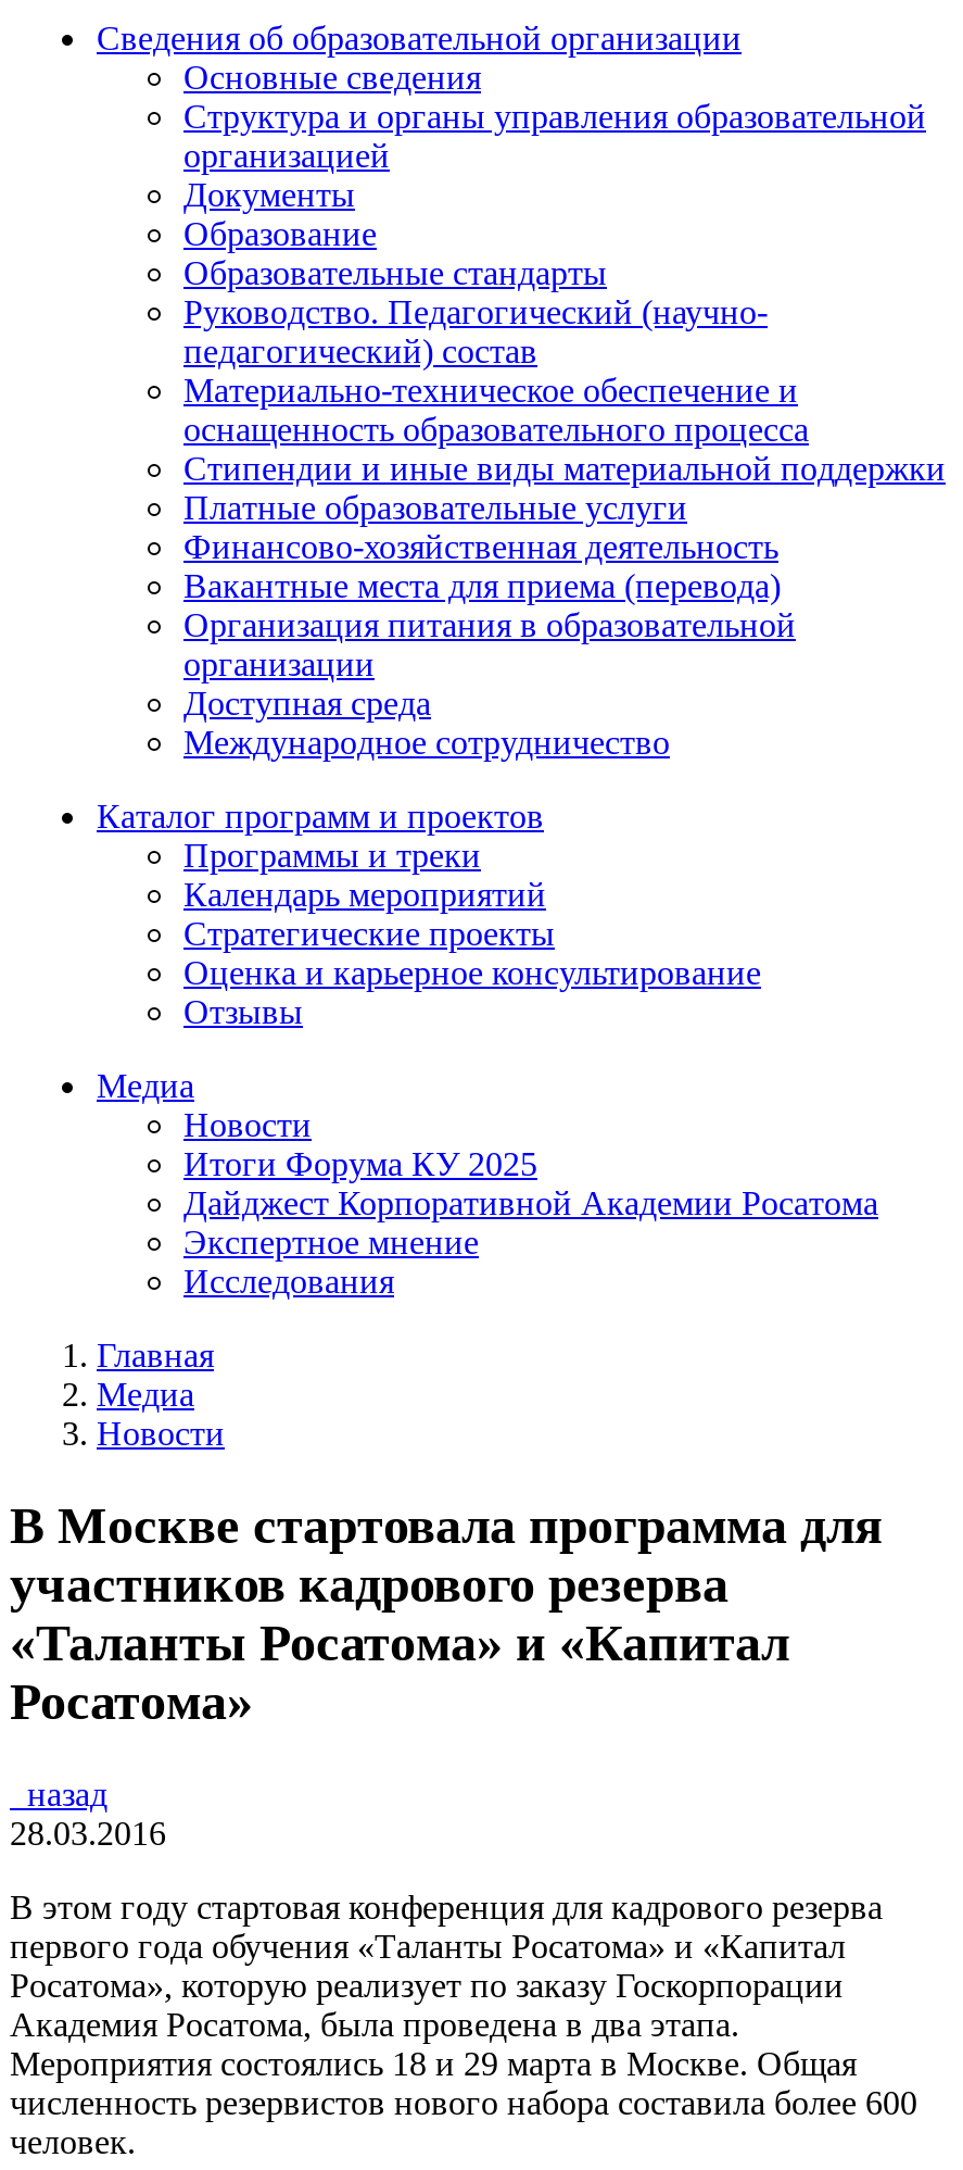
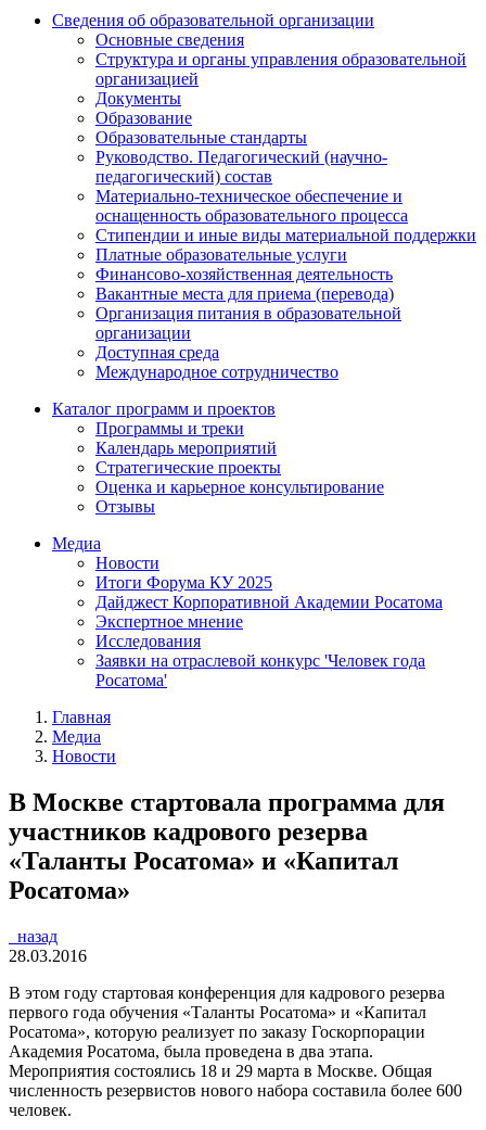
none -> [95,652,425,690] Заявки на отраслевой конкурс 'Человек года | Росатома'

